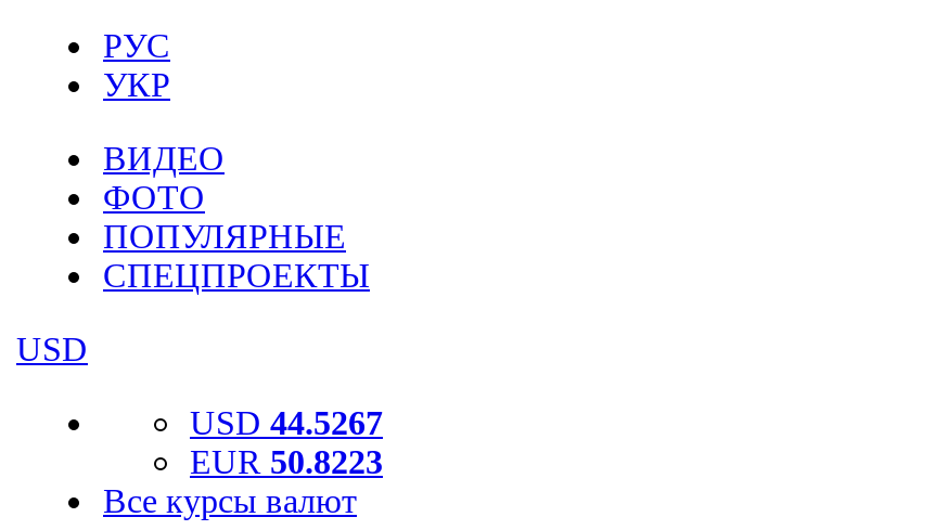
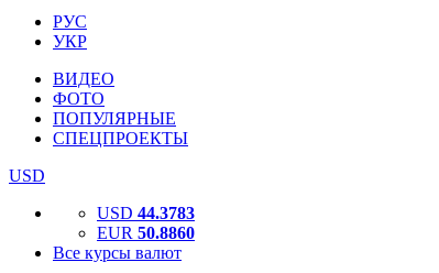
[190,404,383,441] USD 44.5267 -> [97,204,195,222] USD 44.3783
[190,443,383,480] EUR 50.8223 -> [97,223,195,242] EUR 50.8860

